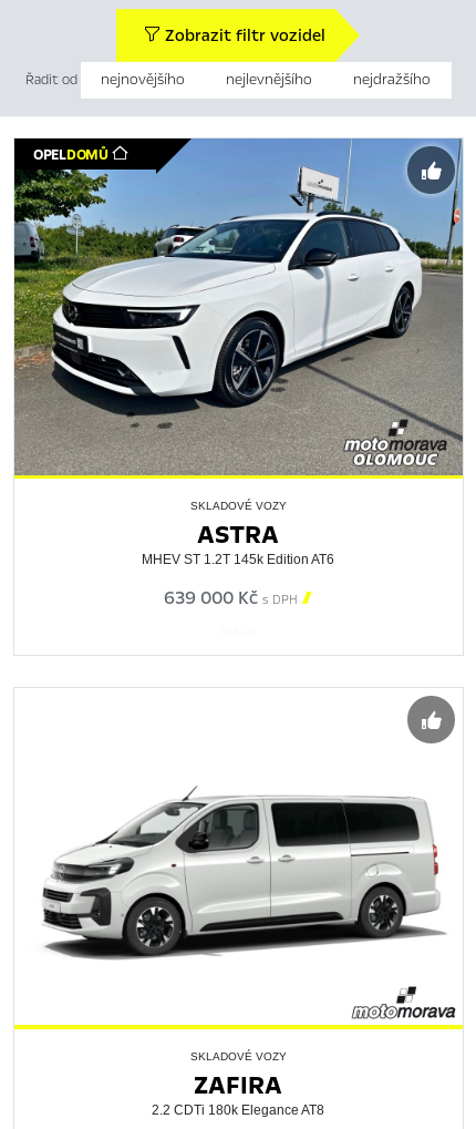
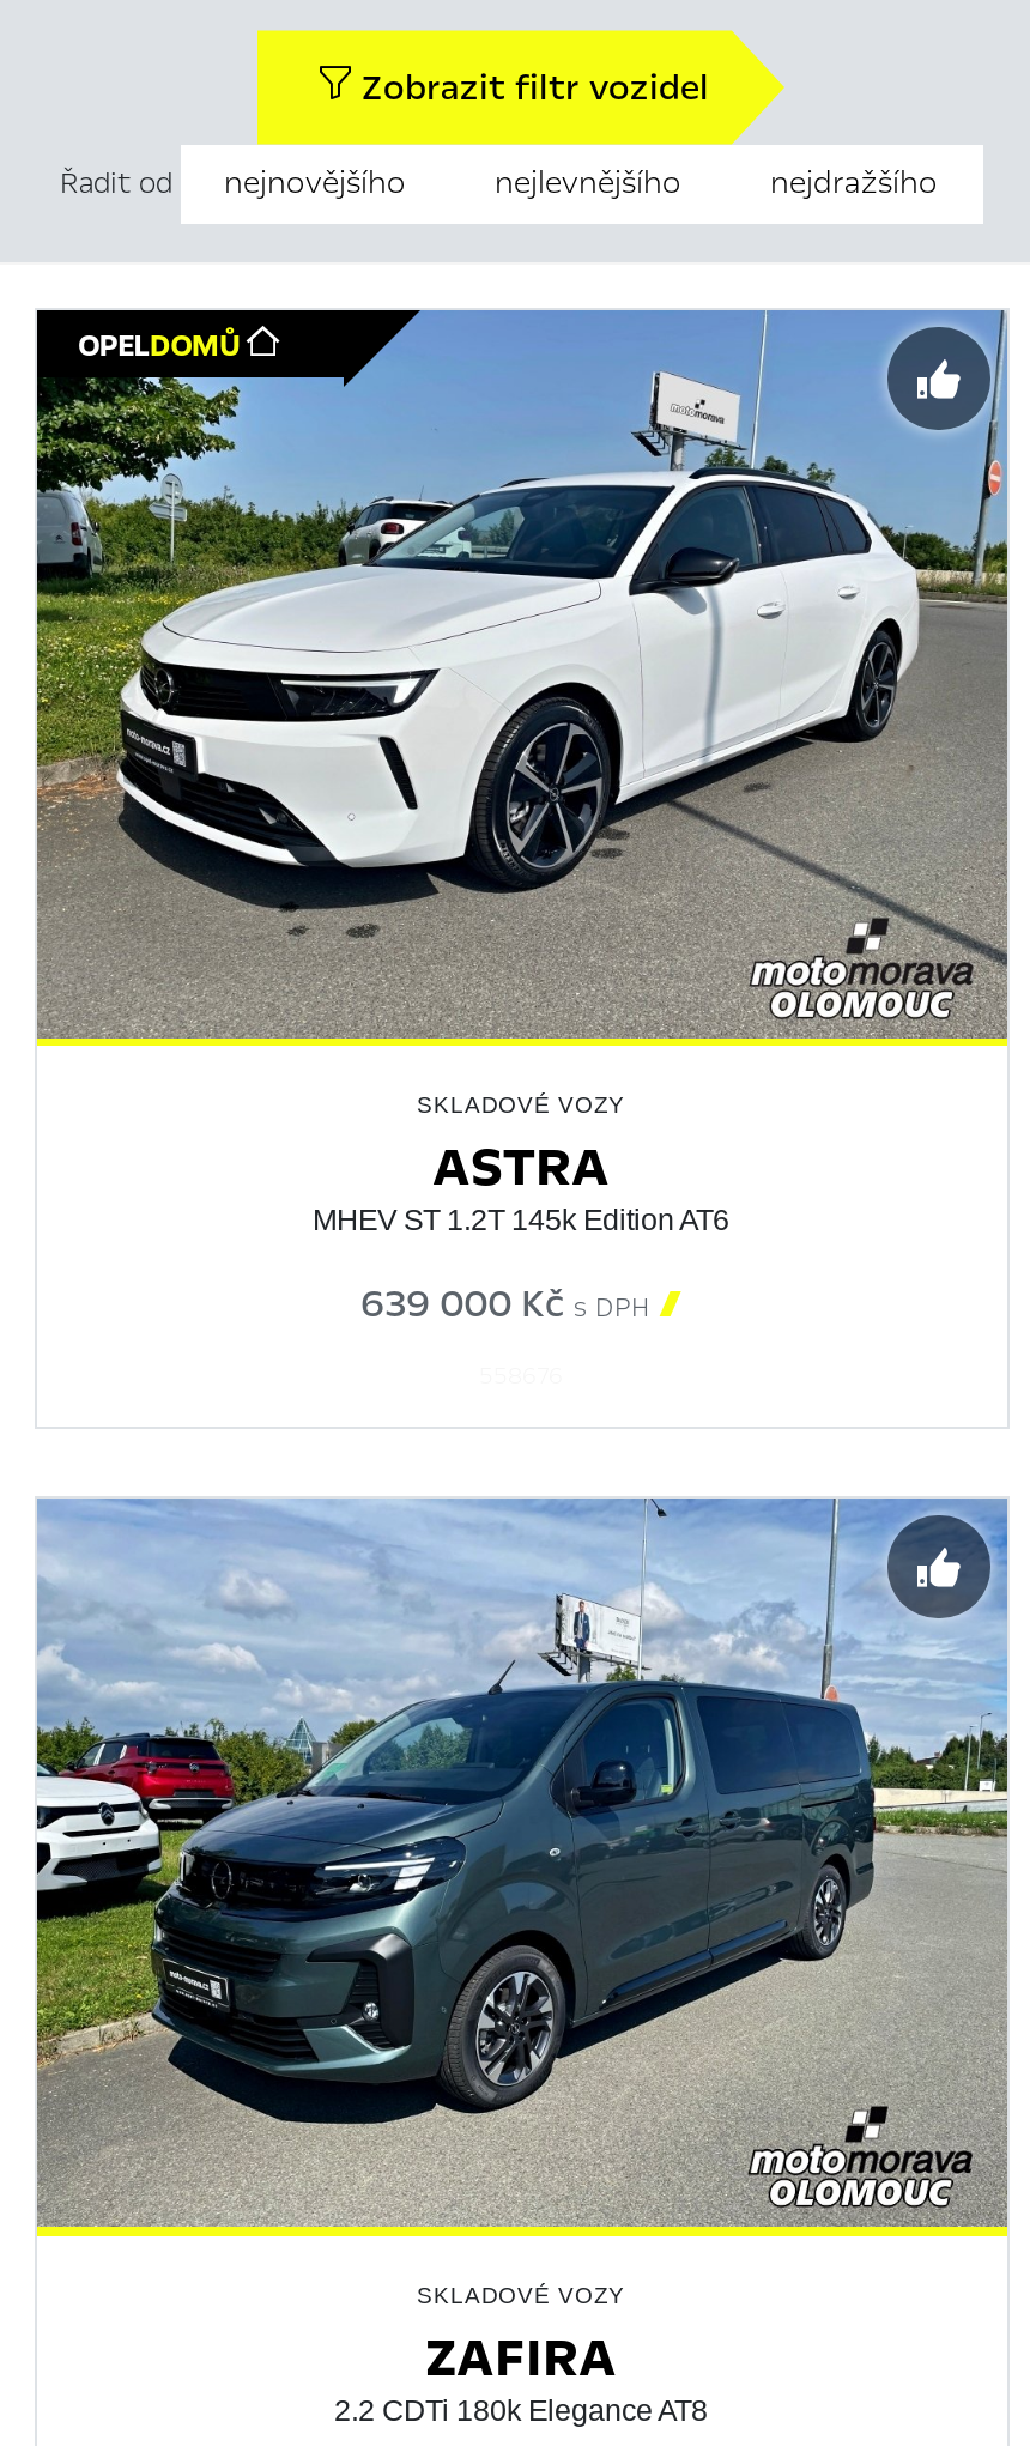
[14,688,463,1026] [image] -> [35,1496,1010,2229] [image]

